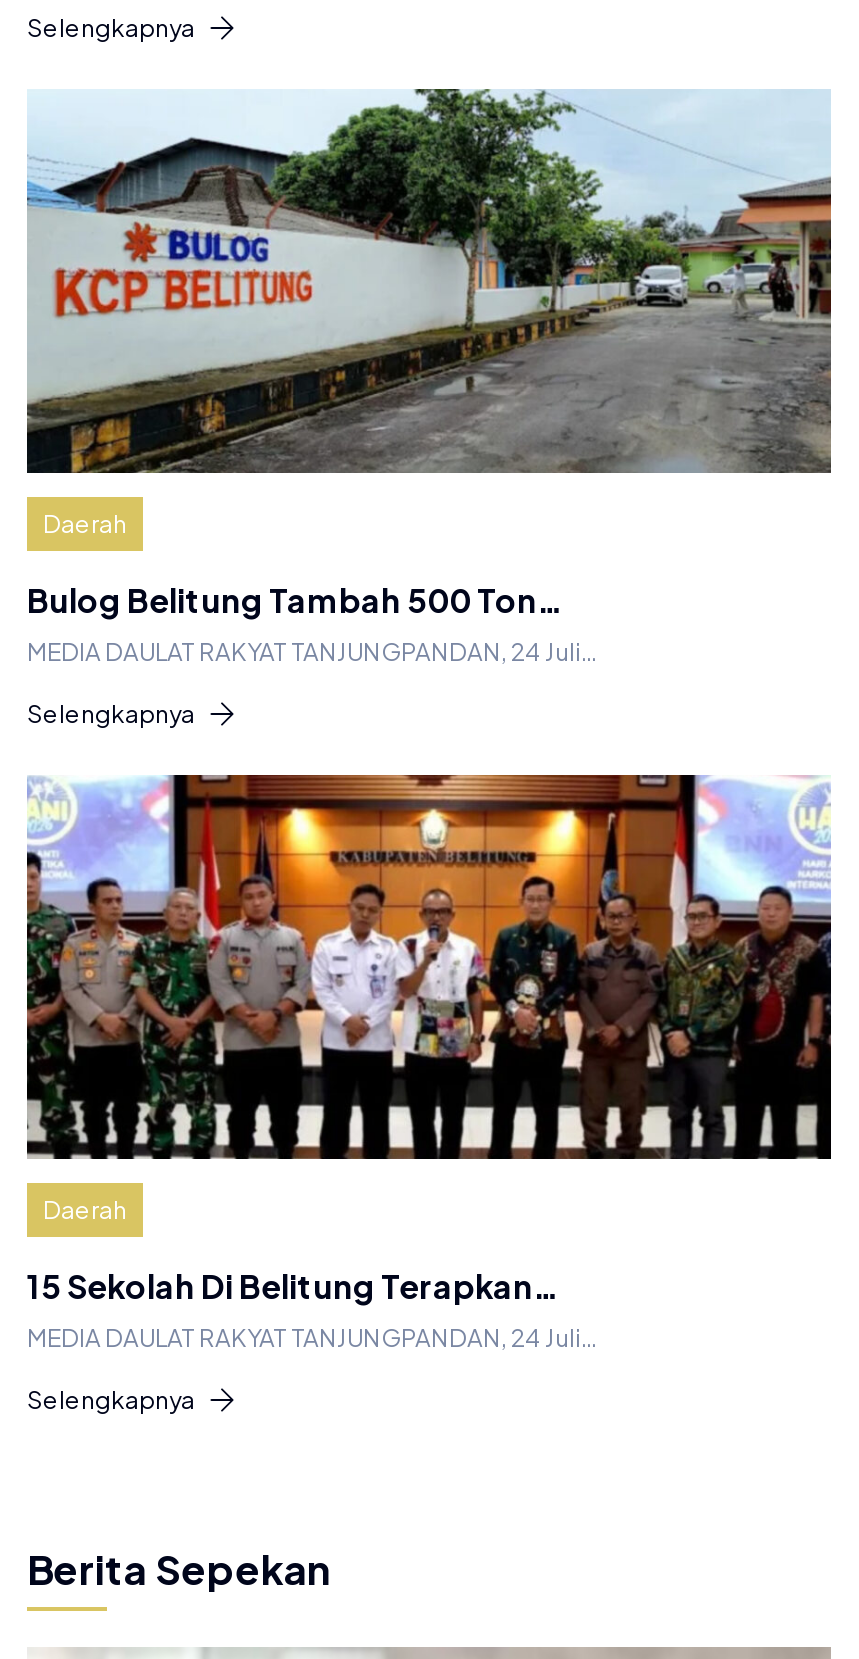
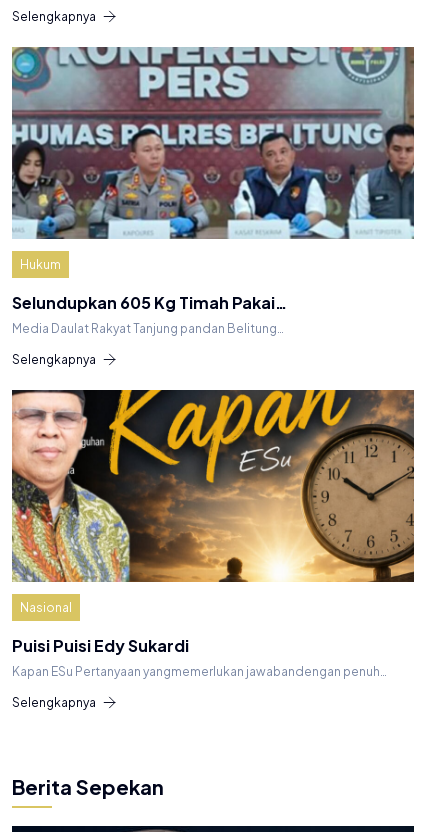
[25,87,833,539] [image] | Daerah -> [11,46,415,272] [image] | Hukum
[27,579,595,667] Bulog Belitung Tambah 500 Ton… | MEDIA DAULAT RAKYAT TANJUNGPANDAN, 24 Juli… -> [12,292,287,336] Selundupkan 605 Kg Timah Pakai… | Media Daulat Rakyat Tanjung pandan Belitung…
[25,773,833,1225] [image] | Daerah -> [11,389,415,615] [image] | Nasional
[27,1265,595,1353] 15 Sekolah Di Belitung Terapkan… | MEDIA DAULAT RAKYAT TANJUNGPANDAN, 24 Juli… -> [12,635,387,679] Puisi Puisi Edy Sukardi | Kapan ESu Pertanyaan yangmemerlukan jawabandengan penuh…

